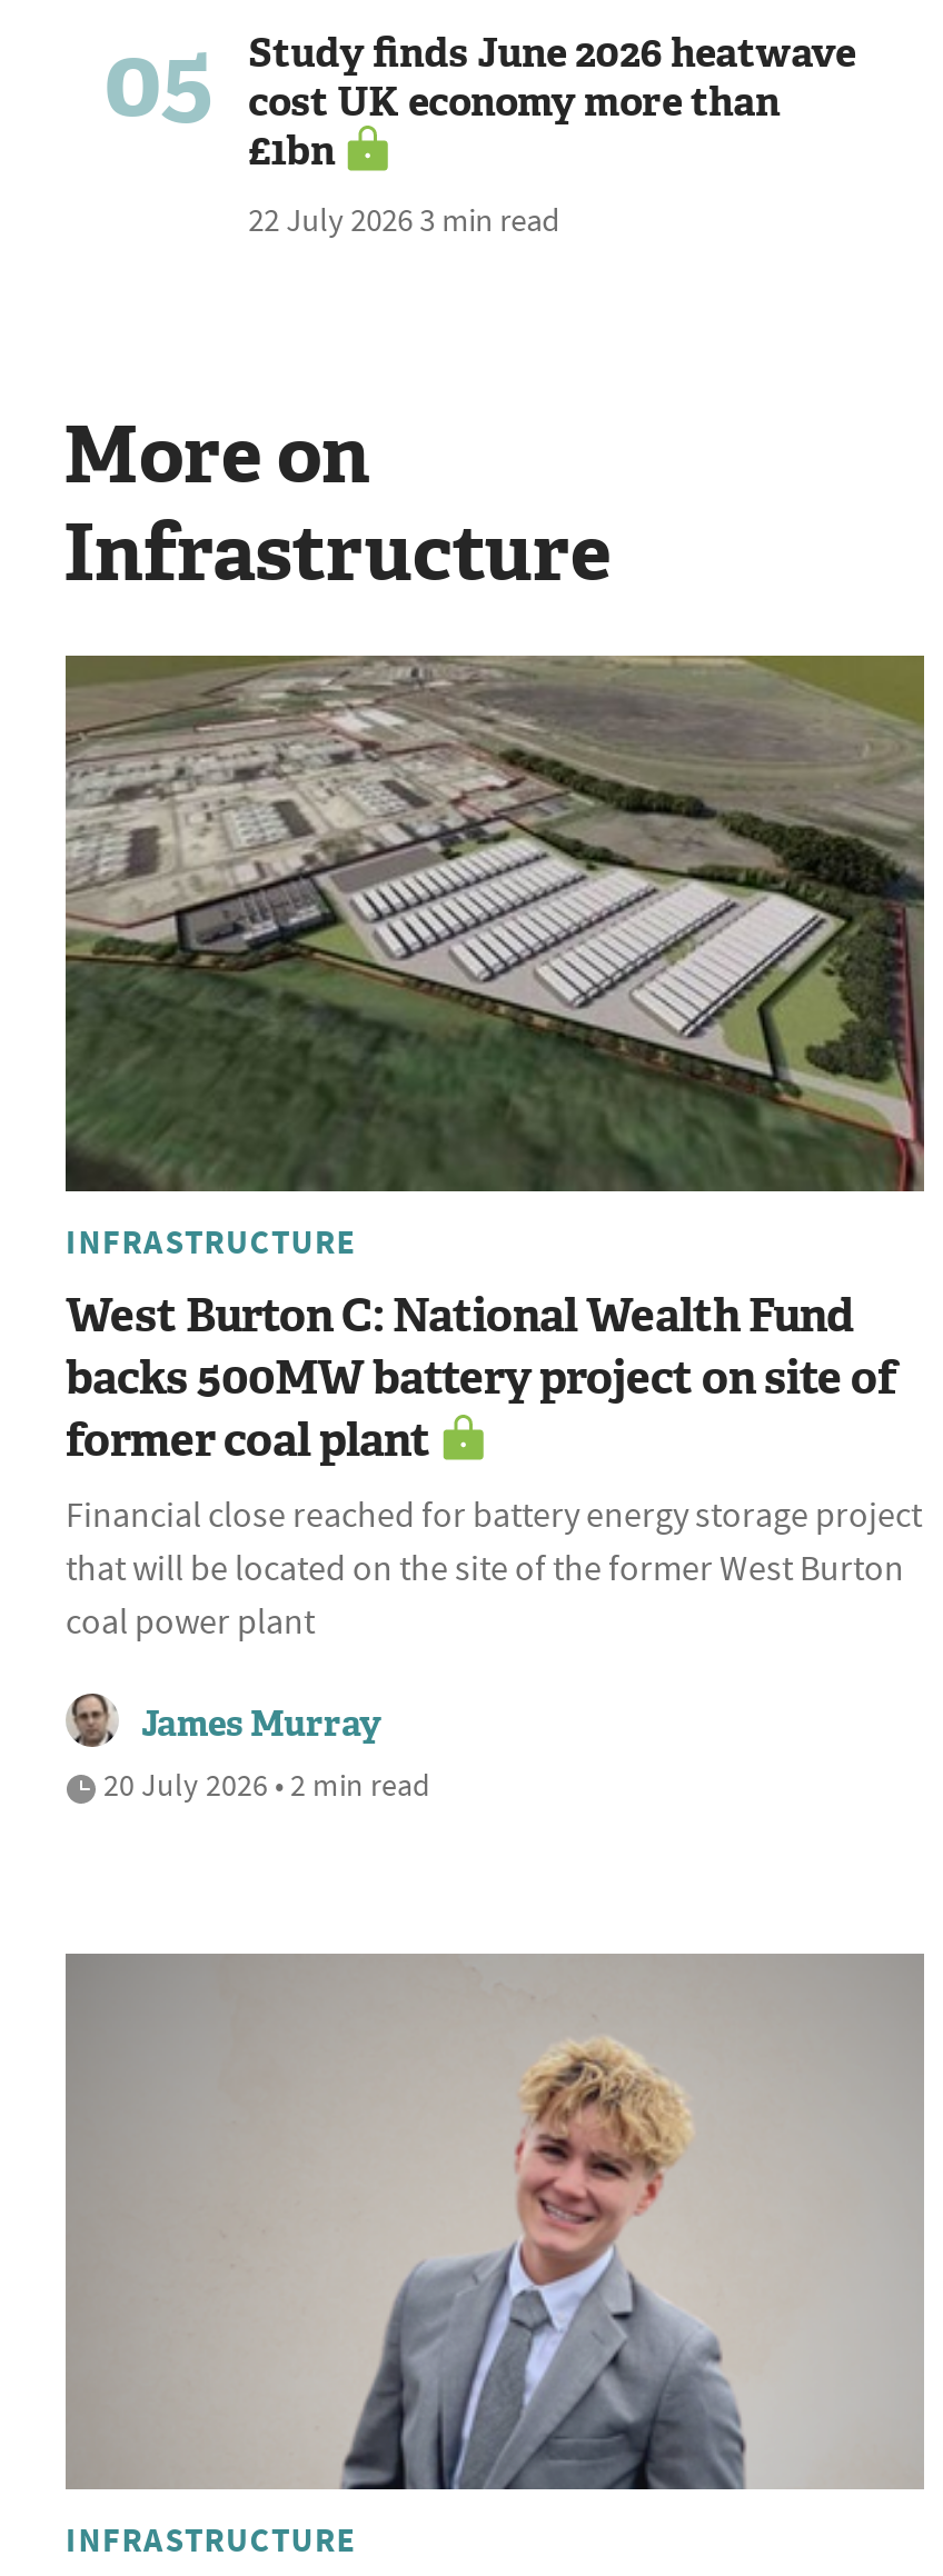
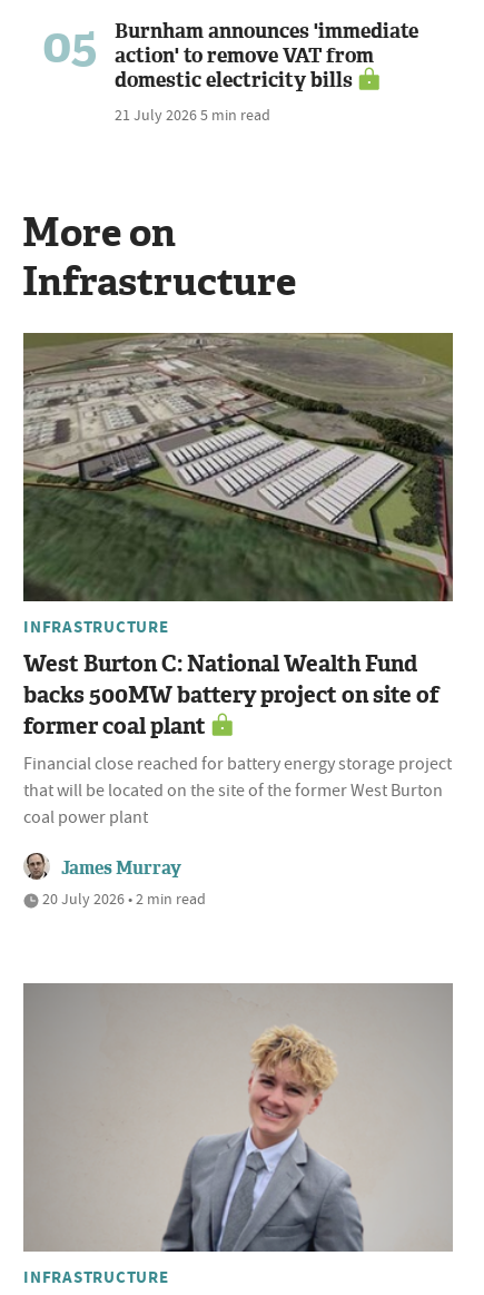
[248,26,855,239] Study finds June 2026 heatwave | cost UK economy more than | £1bn | 22 July 2026 3 min read -> [115,17,418,124] Burnham announces 'immediate | action' to remove VAT from | domestic electricity bills | 21 July 2026 5 min read

